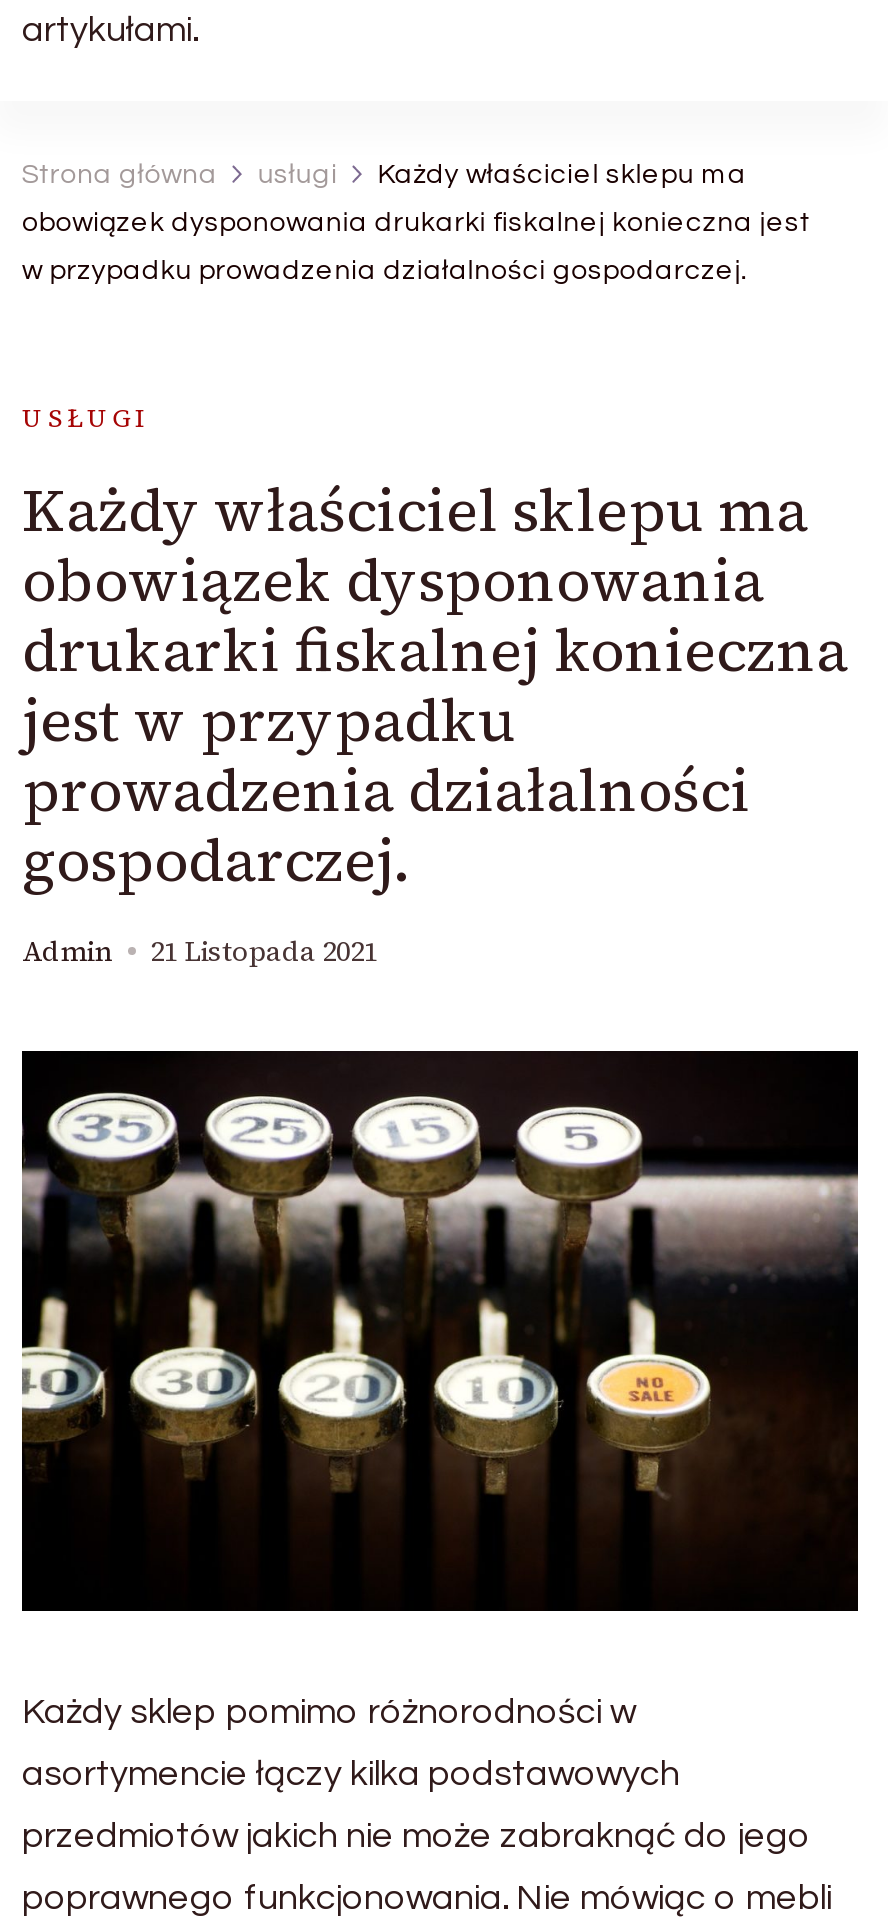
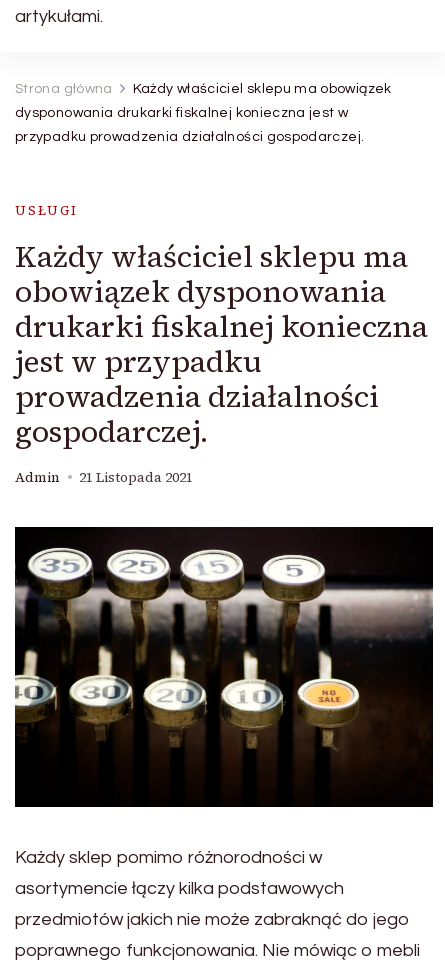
[257,161,746,189] usługi | Każdy właściciel sklepu ma -> [133,82,392,96] Każdy właściciel sklepu ma obowiązek
[22,209,810,237] obowiązek dysponowania drukarki fiskalnej konieczna jest -> [15,106,348,120] dysponowania drukarki fiskalnej konieczna jest w
[22,257,748,285] w przypadku prowadzenia działalności gospodarczej. -> [15,130,364,144] przypadku prowadzenia działalności gospodarczej.

